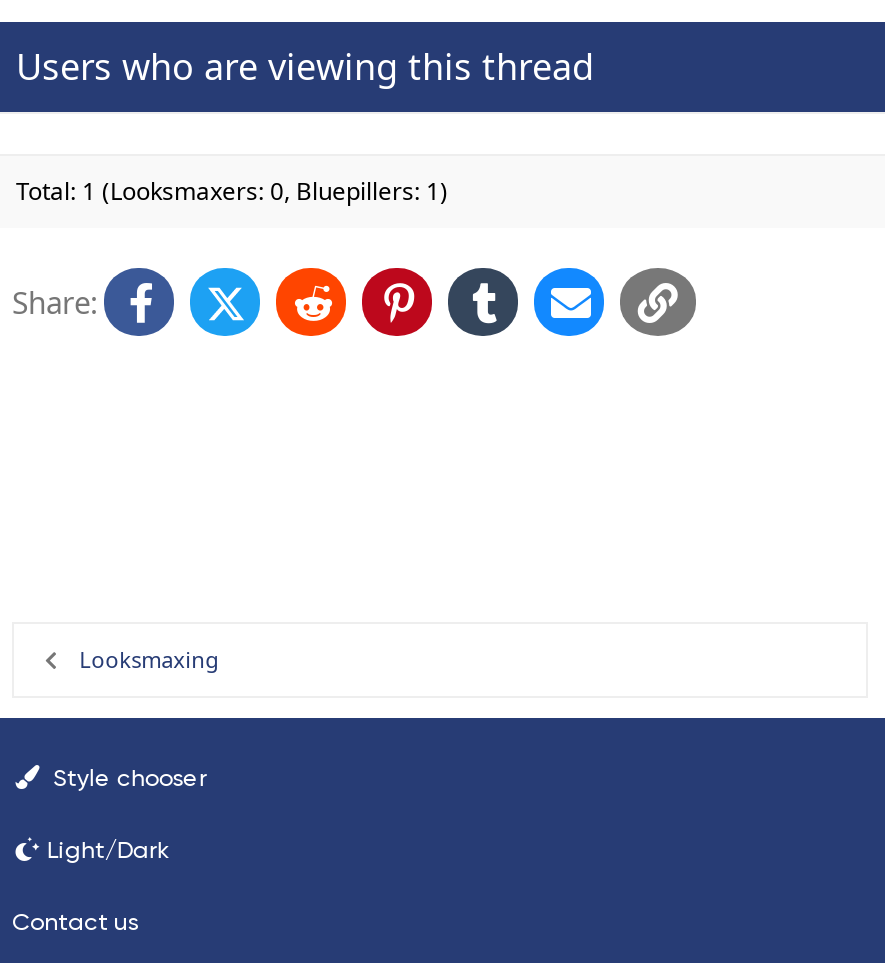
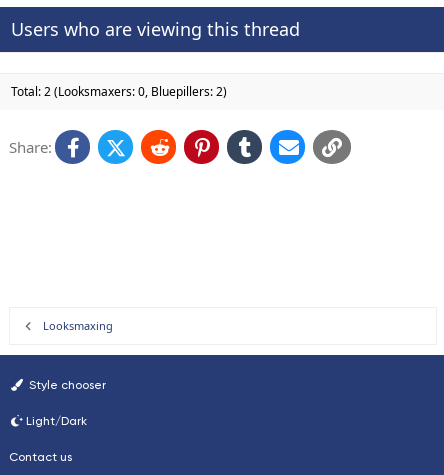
[16,174,448,208] Total: 1 (Looksmaxers: 0, Bluepillers: 1) -> [11,83,227,100] Total: 2 (Looksmaxers: 0, Bluepillers: 2)

